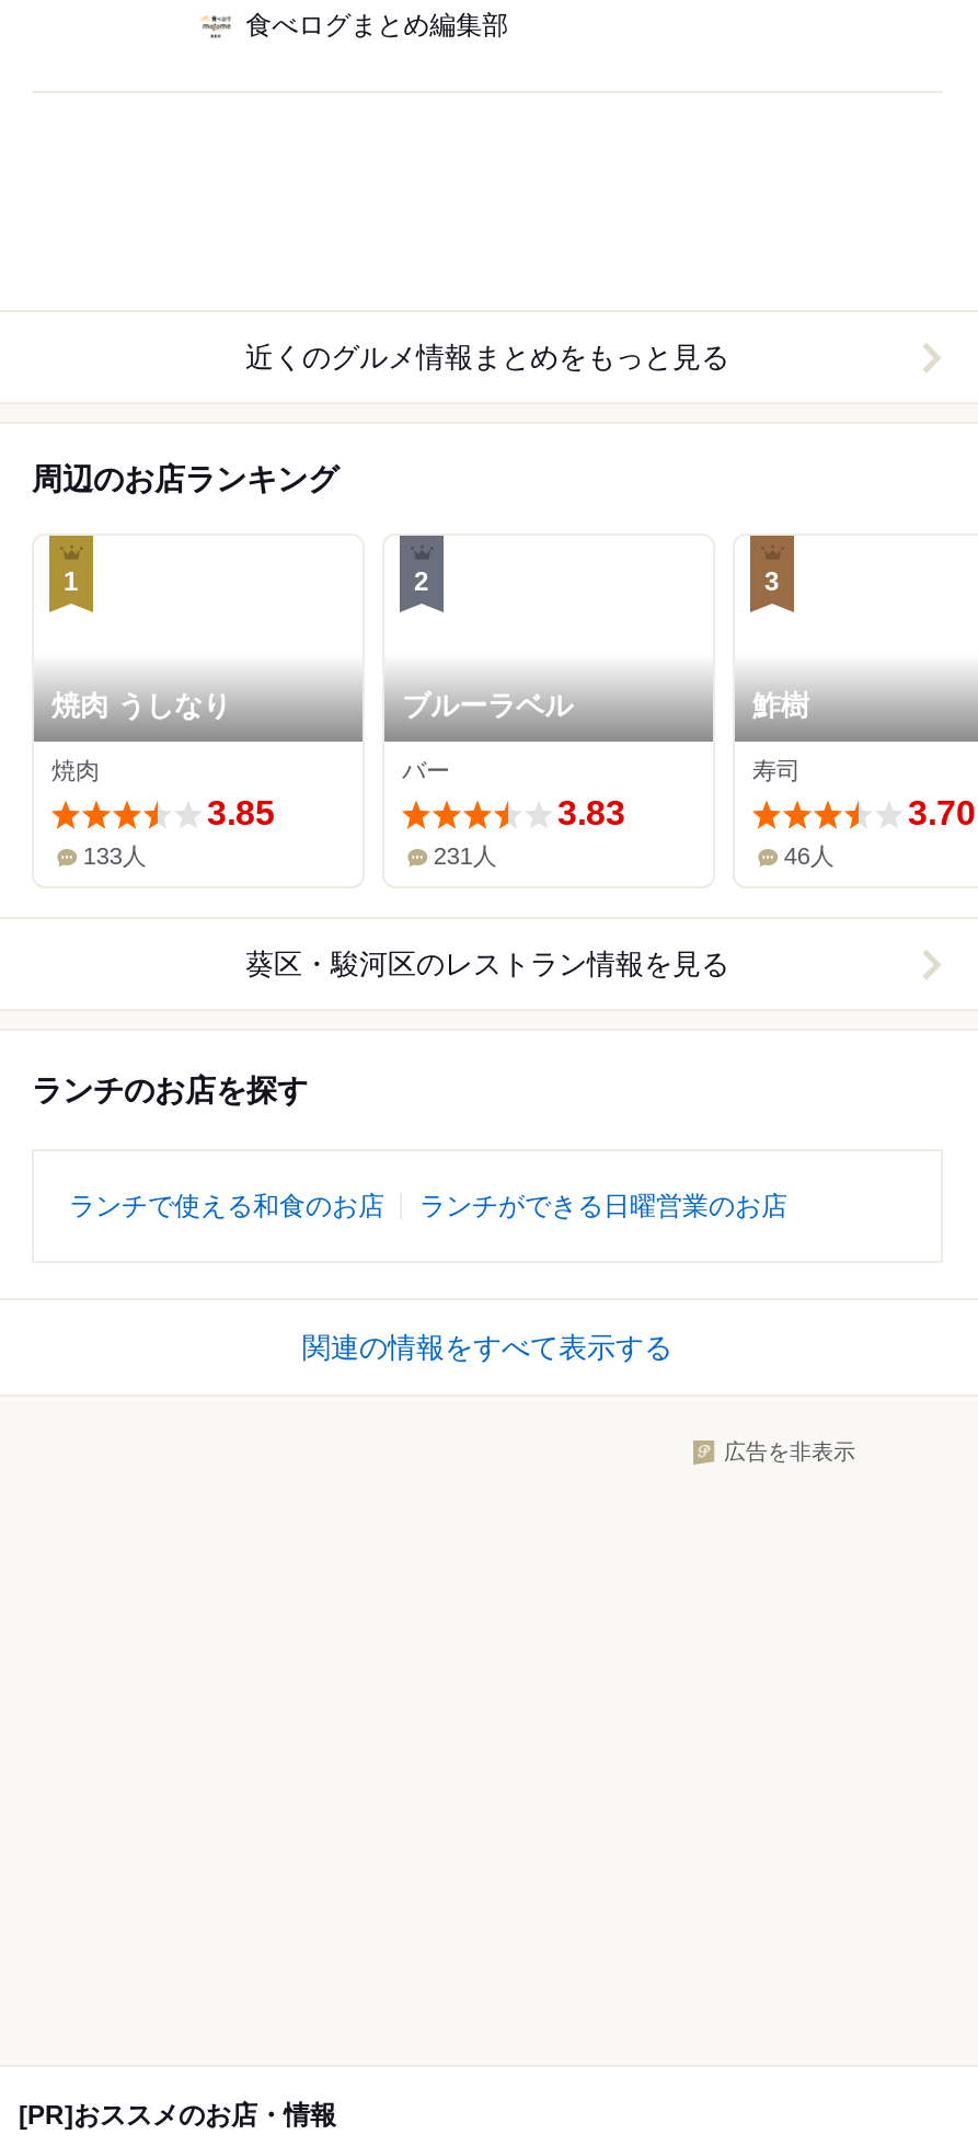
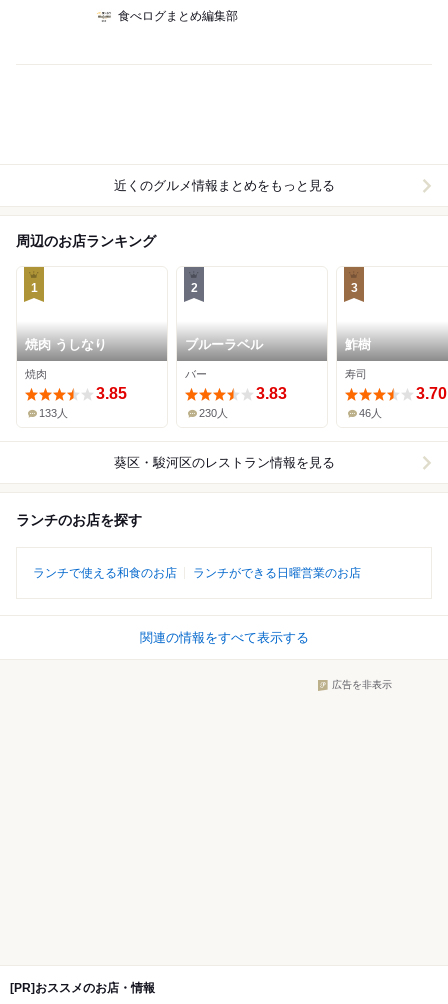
[433,843,497,869] 231人 -> [199,407,228,419] 230人

